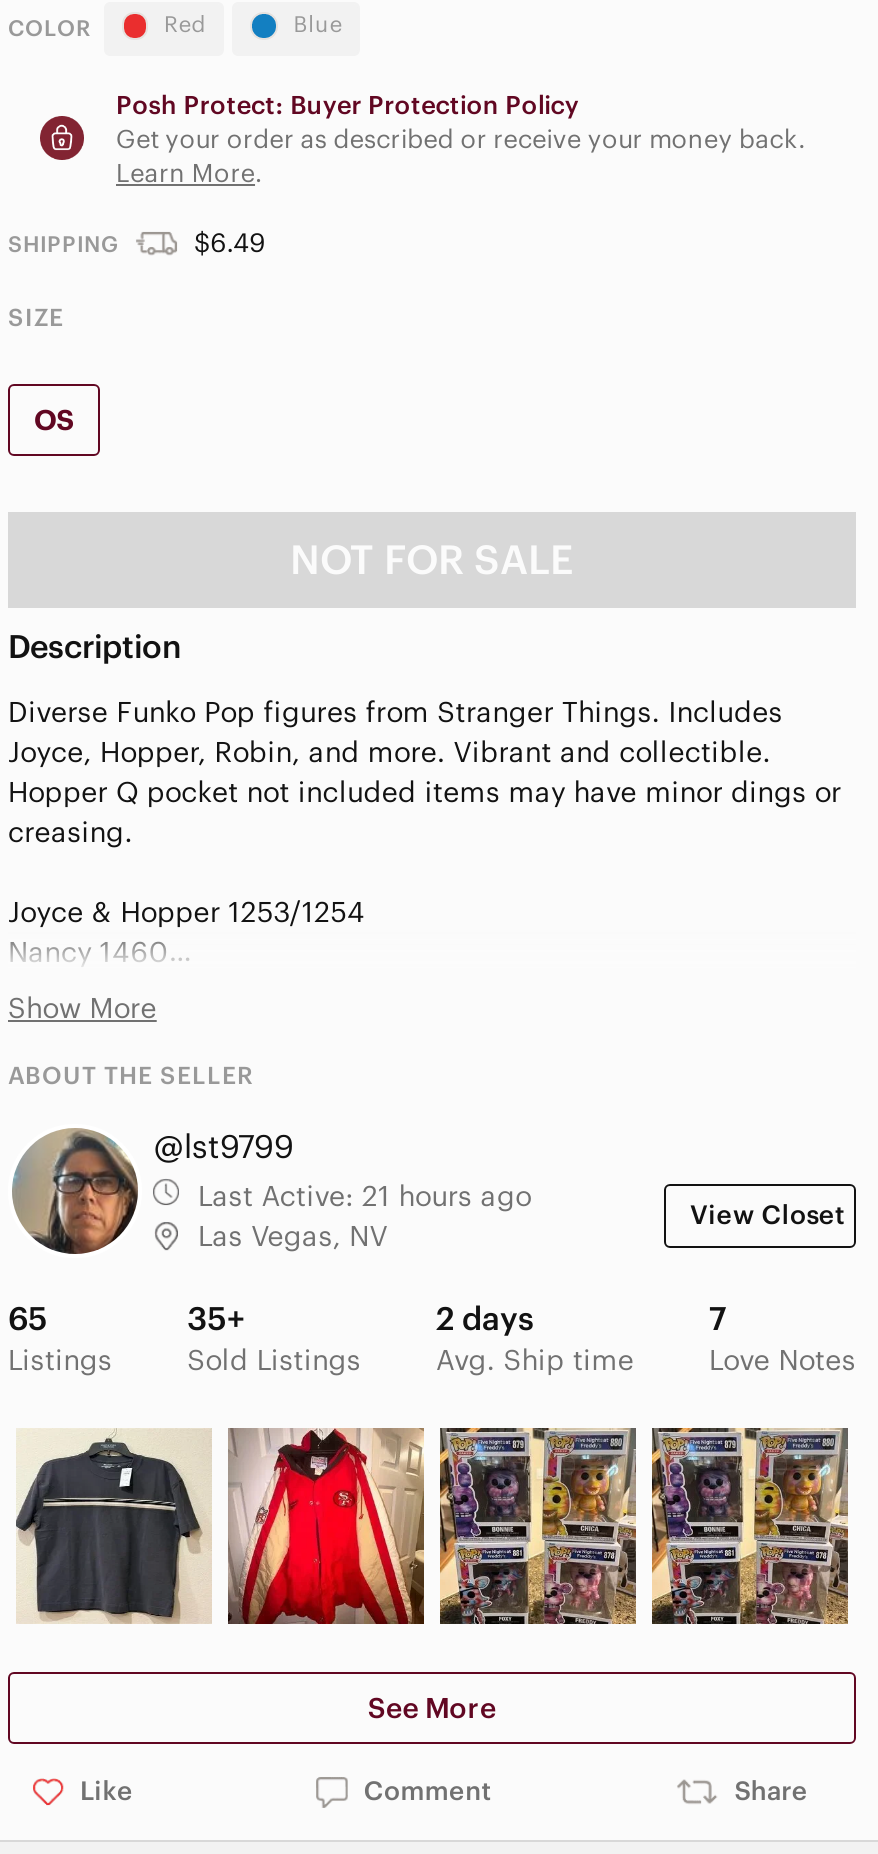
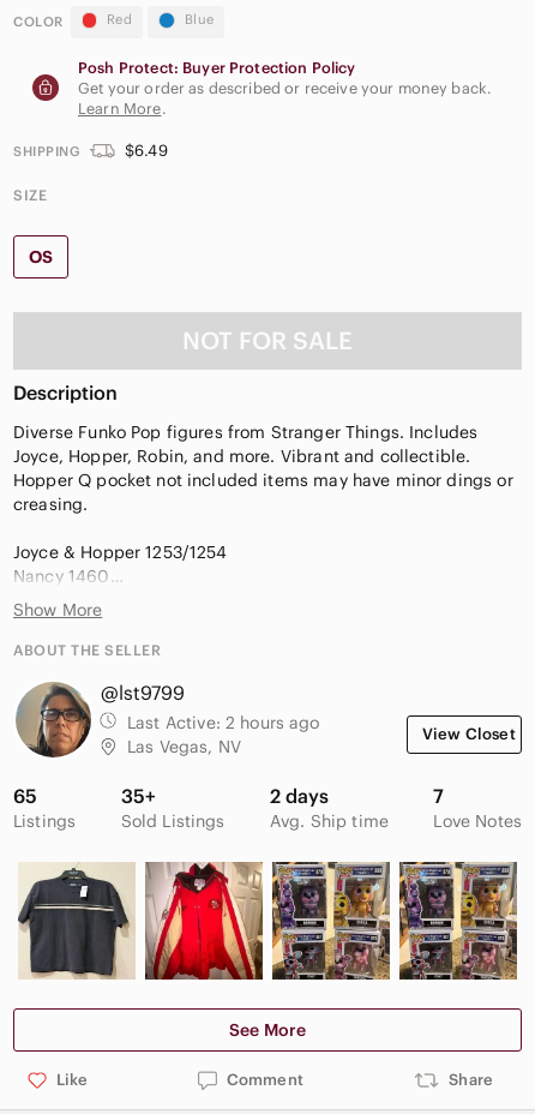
[198,1177,532,1213] Last Active: 21 hours ago -> [127,711,320,733] Last Active: 2 hours ago

